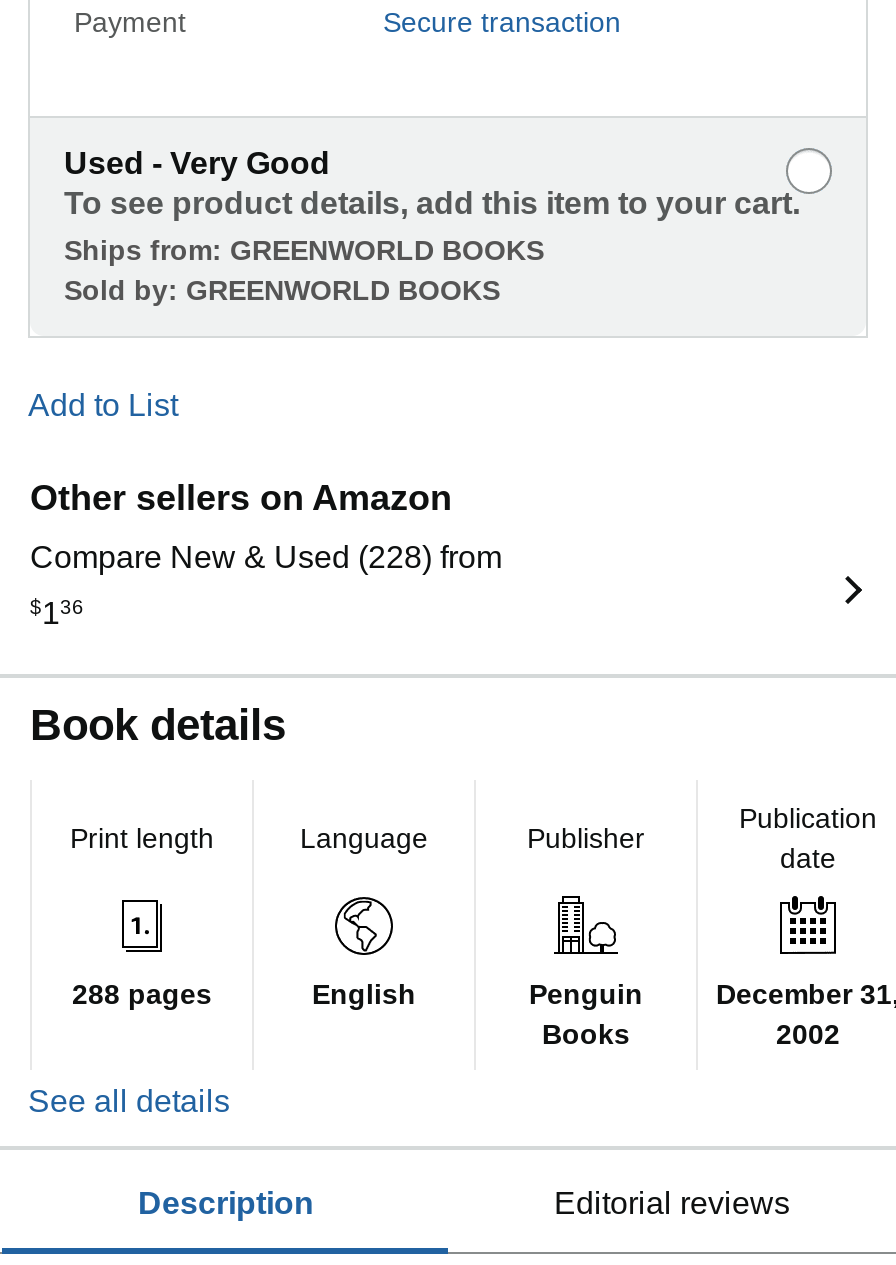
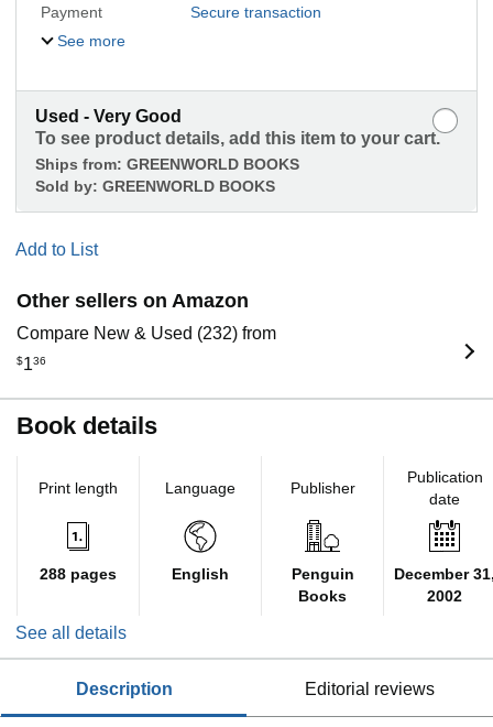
none -> [58,32,126,50] See more
[30,540,502,574] Compare New & Used (228) from -> [17,324,276,343] Compare New & Used (232) from

